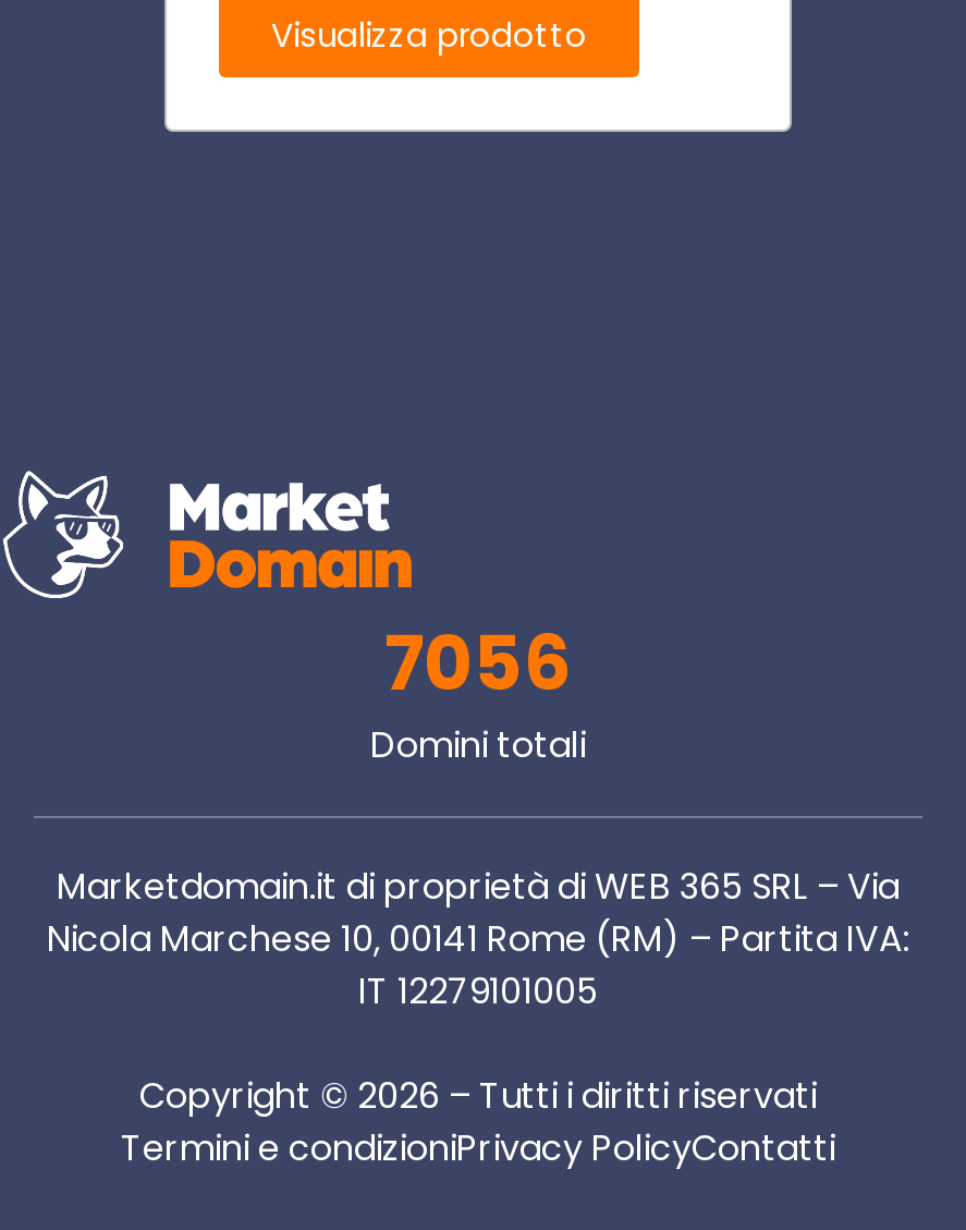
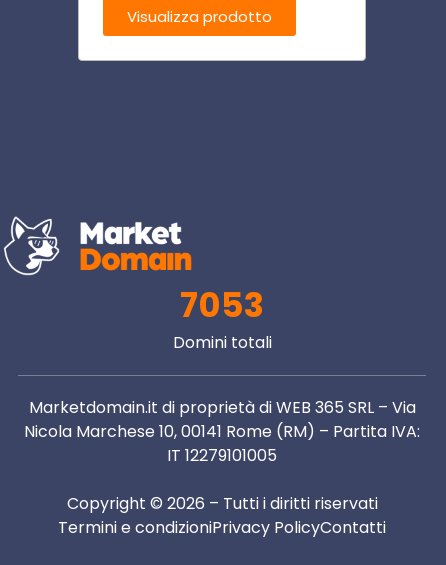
[384,611,572,716] 7056 -> [180,281,264,329] 7053

